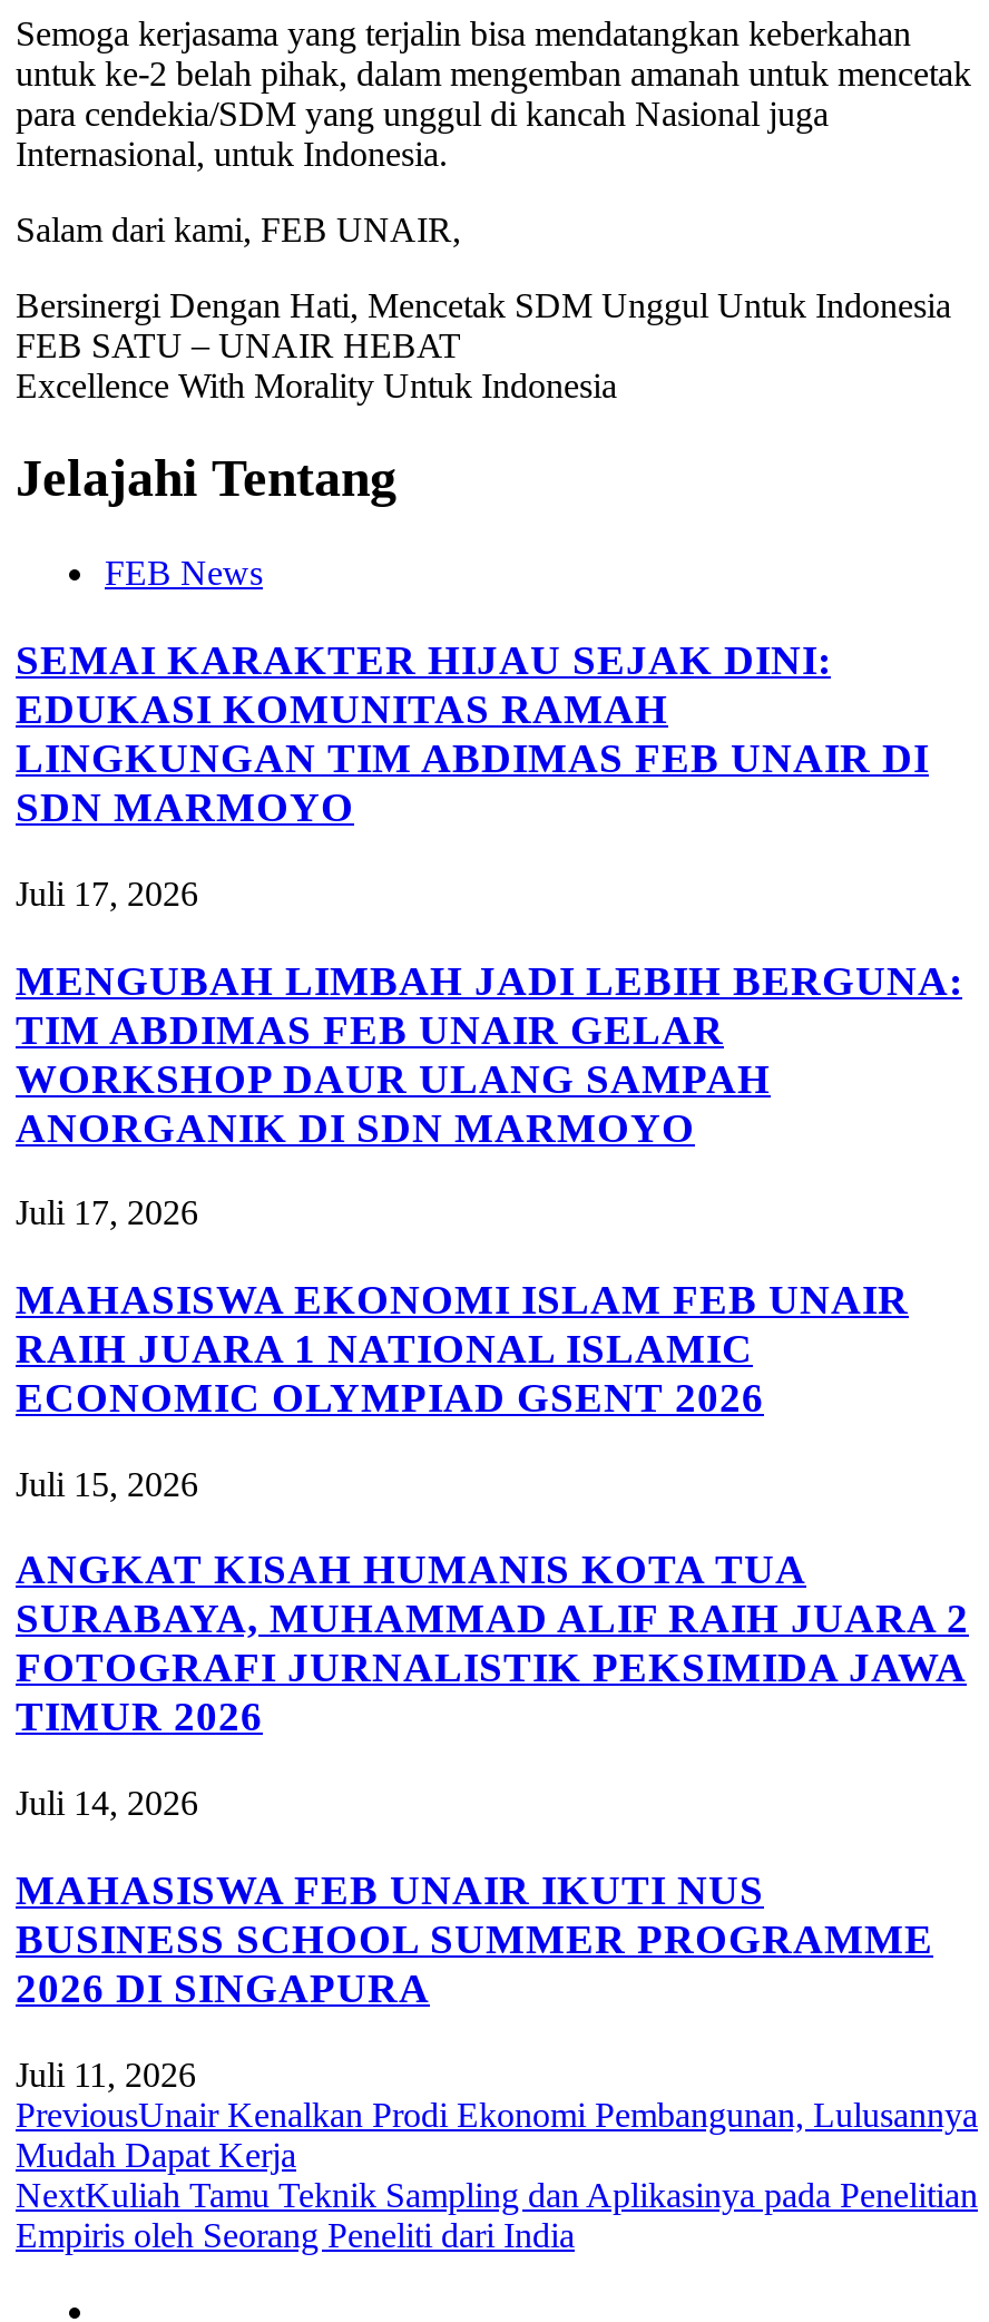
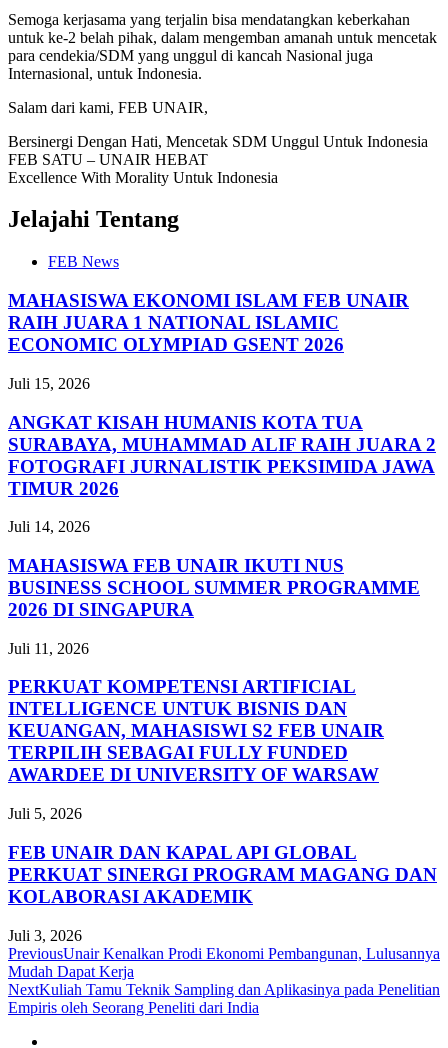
[16,636,962,1232] SEMAI KARAKTER HIJAU SEJAK DINI: | EDUKASI KOMUNITAS RAMAH | LINGKUNGAN TIM ABDIMAS FEB UNAIR DI | SDN MARMOYO | Juli 17, 2026 | MENGUBAH LIMBAH JADI LEBIH BERGUNA: | TIM ABDIMAS FEB UNAIR GELAR | WORKSHOP DAUR ULANG SAMPAH | ANORGANIK DI SDN MARMOYO | Juli 17, 2026 -> none
moved [16,1276,969,2093] -> [8,290,436,657]: MAHASISWA EKONOMI ISLAM FEB UNAIR | RAIH JUARA 1 NATIONAL ISLAMIC | ECONOMIC OLYMPIAD GSENT 2026 | ... | 2026 DI SINGAPURA | Juli 11, 2026
none -> [8,676,437,944] PERKUAT KOMPETENSI ARTIFICIAL | INTELLIGENCE UNTUK BISNIS DAN | KEUANGAN, MAHASISWI S2 FEB UNAIR | TERPILIH SEBAGAI FULLY FUNDED | AWARDEE DI UNIVERSITY OF WARSAW | Juli 5, 2026 | FEB UNAIR DAN KAPAL API GLOBAL | PERKUAT SINERGI PROGRAM MAGANG DAN | KOLABORASI AKADEMIK | Juli 3, 2026

